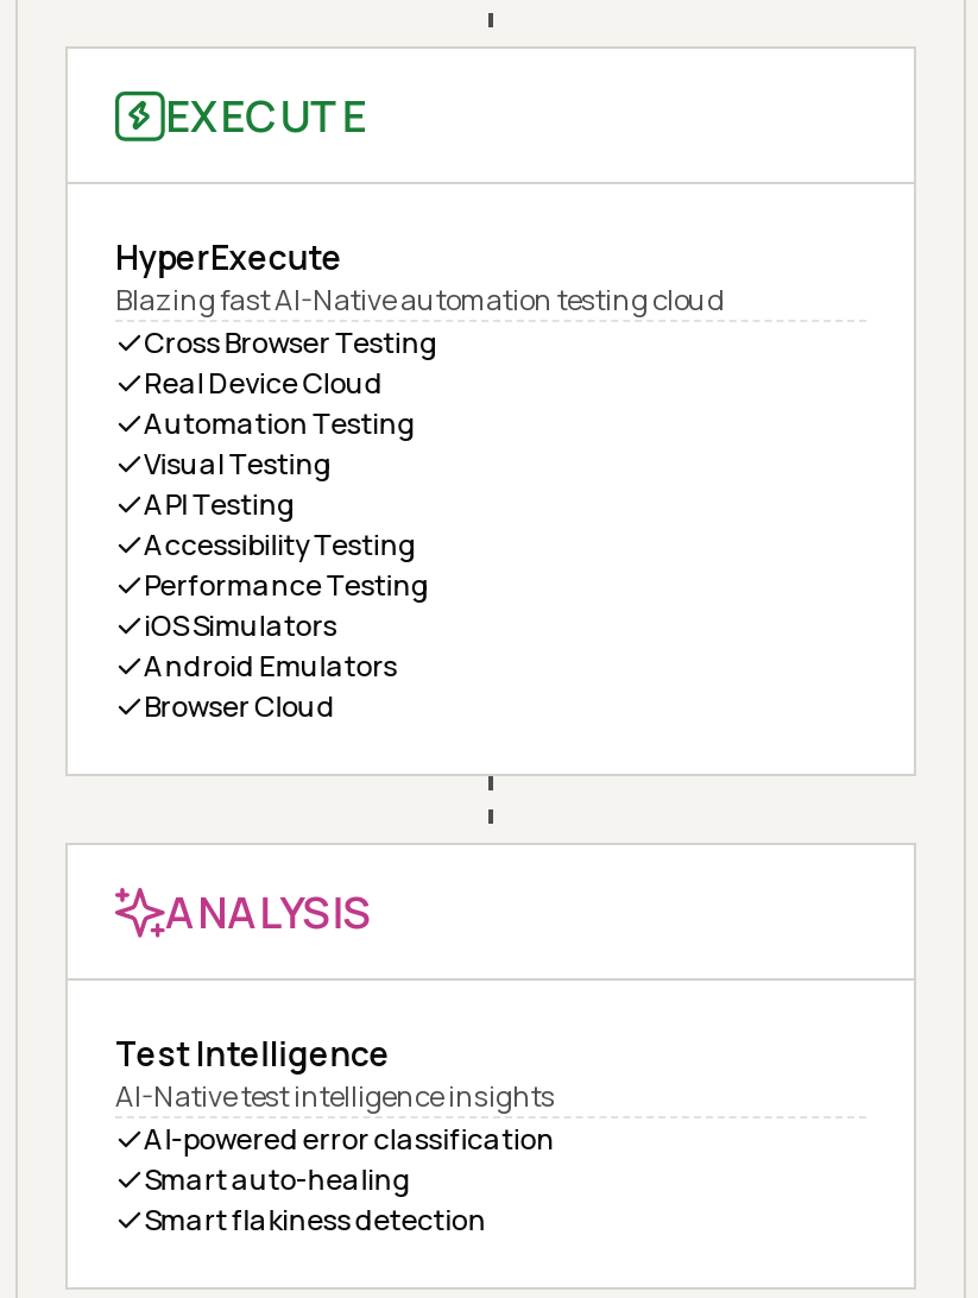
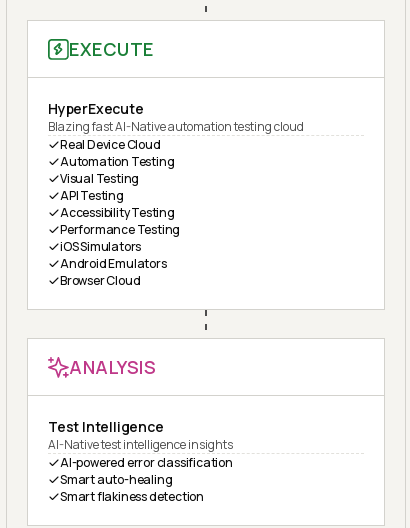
[144,323,438,363] Cross Browser Testing -> none

